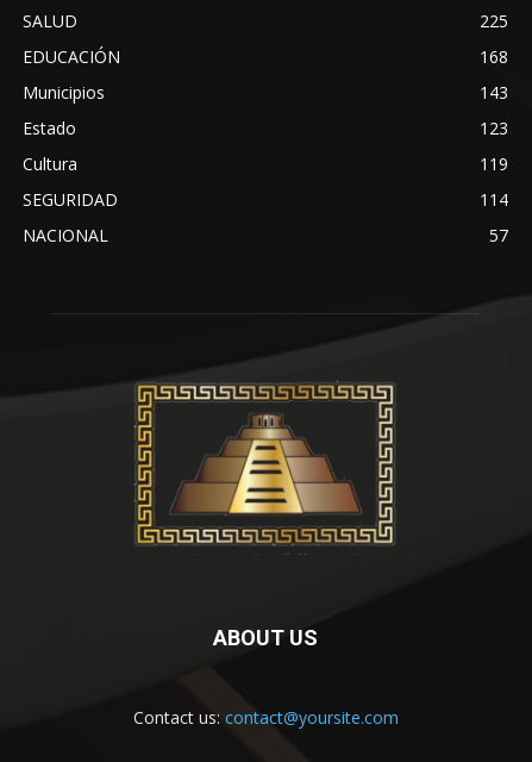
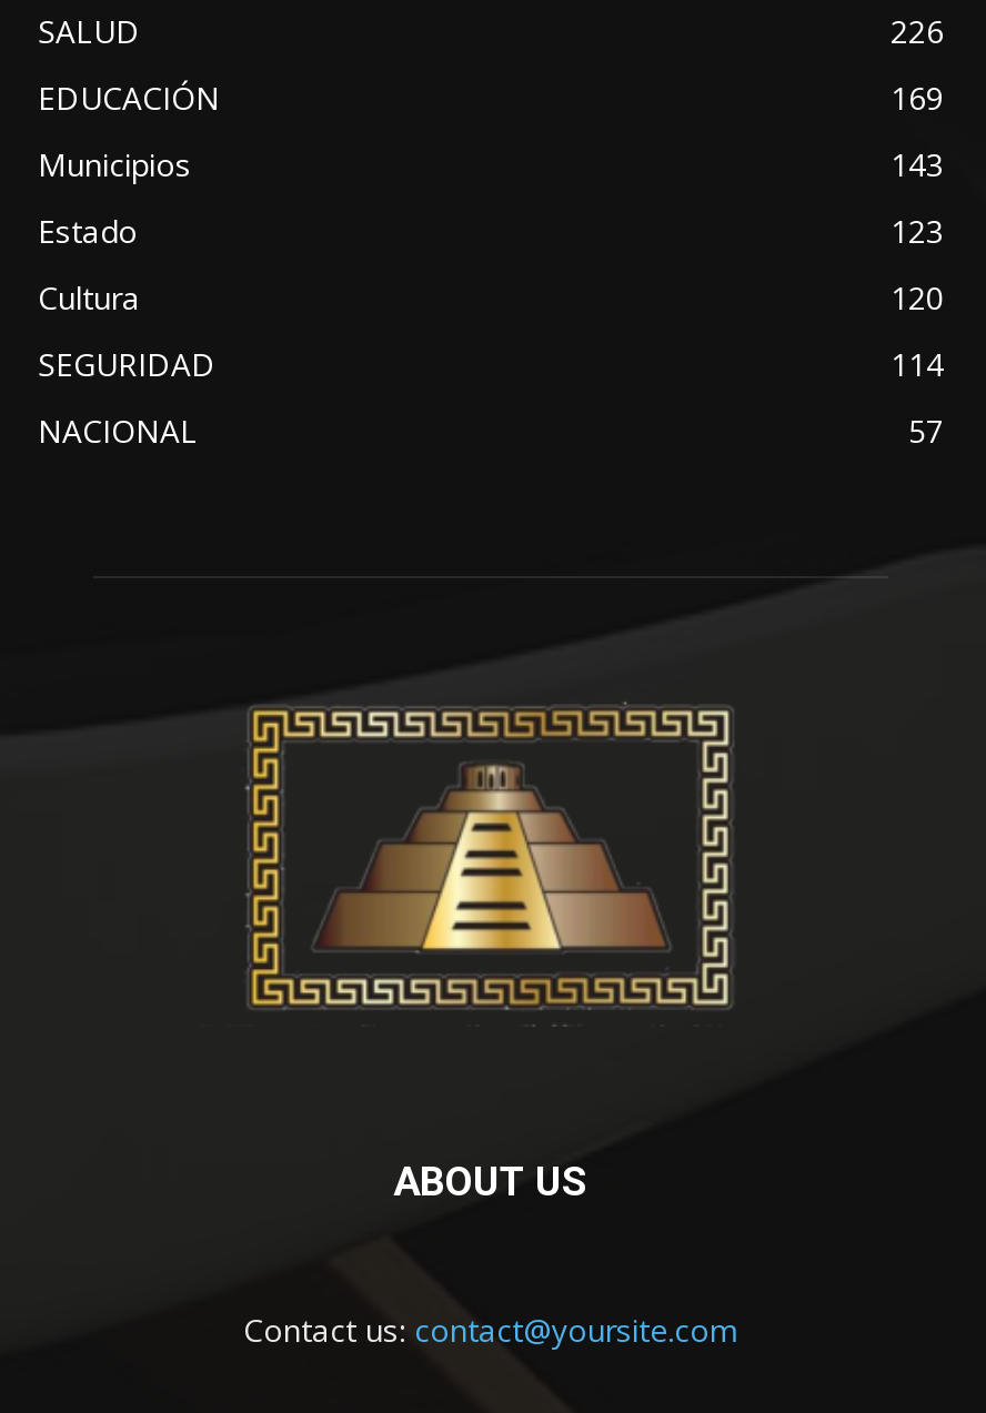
[480,10,508,33] 225 -> [891,11,944,53] 226
[480,46,508,68] 168 -> [891,77,944,120] 169
[480,153,508,175] 119 -> [891,277,944,319] 120

